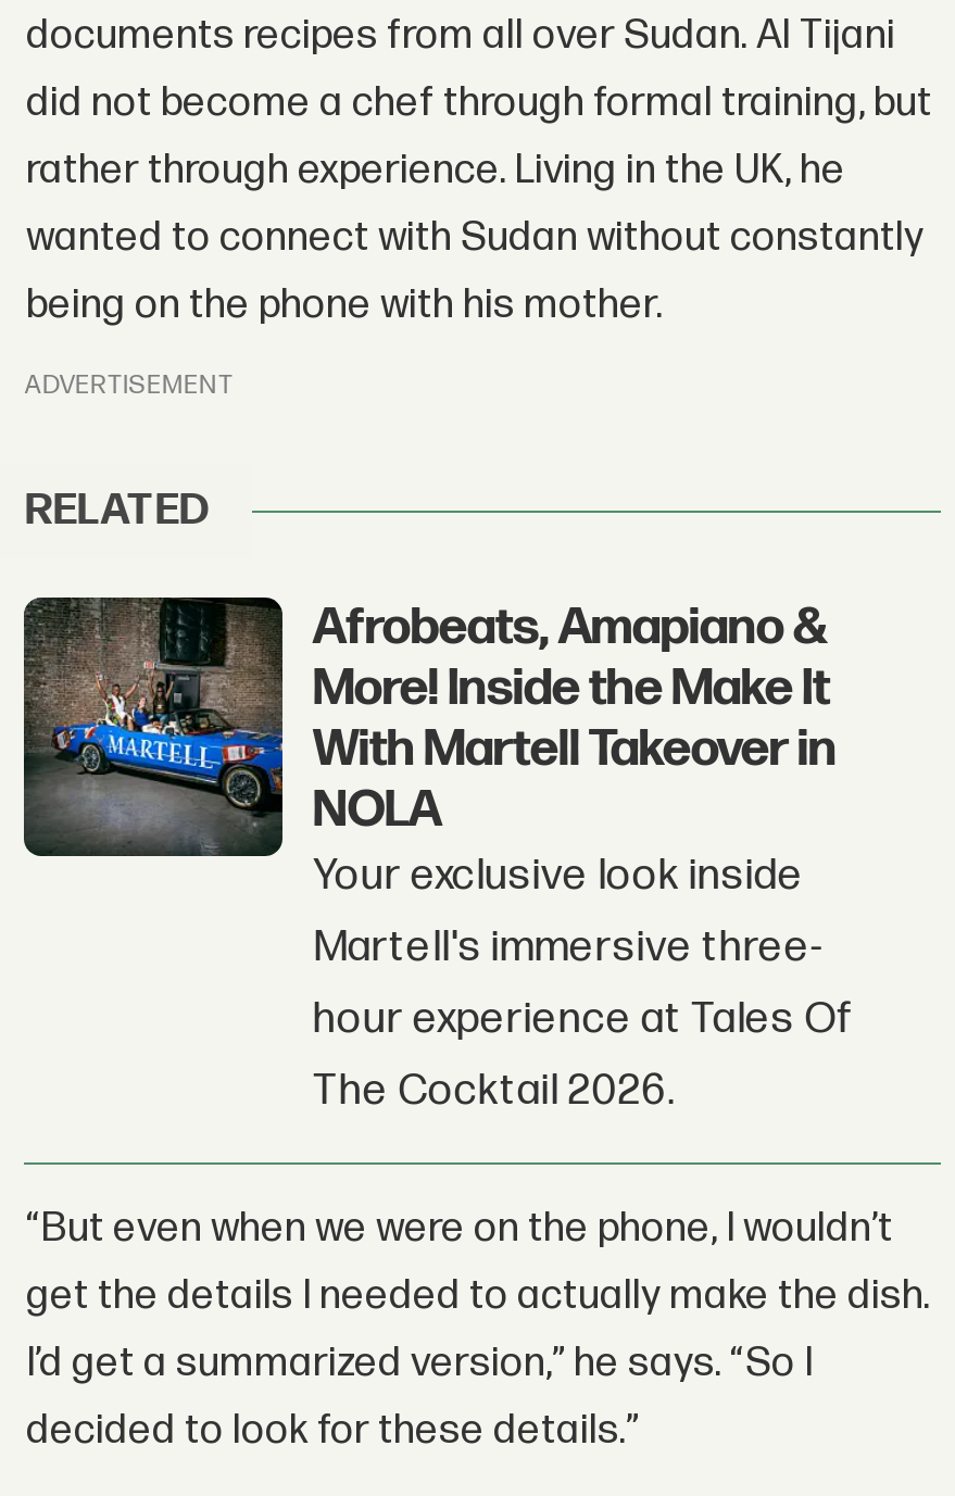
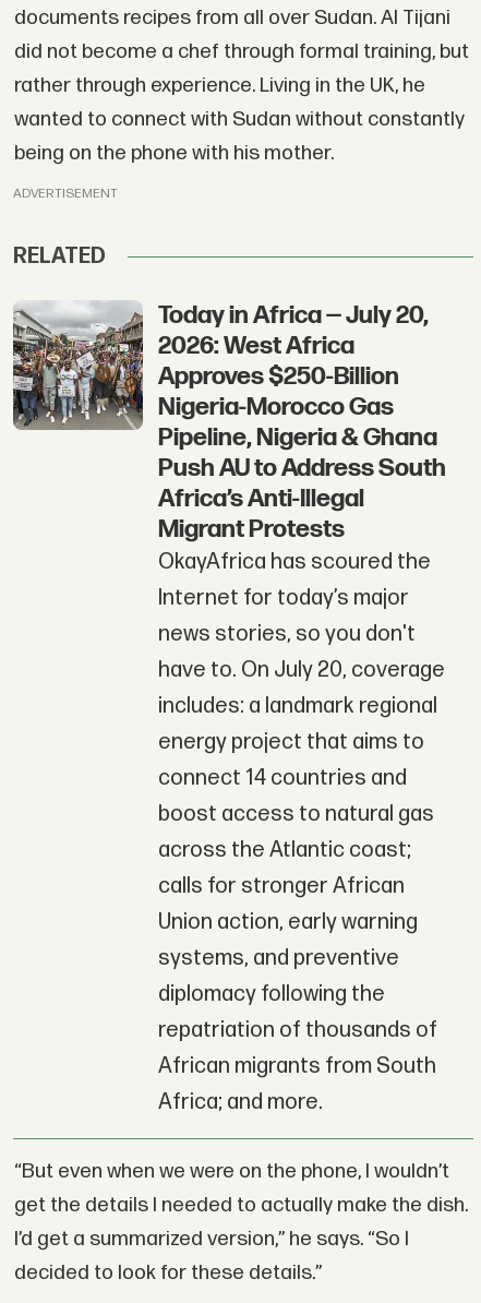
[22,595,854,1117] [image] | Afrobeats, Amapiano & | More! Inside the Make It | With Martell Takeover in | NOLA | Your exclusive look inside | Martell's immersive three- | hour experience at Tales Of | The Cocktail 2026. -> [12,300,446,1115] [image] | Today in Africa — July 20, | 2026: West Africa | Approves $250-Billion | Nigeria-Morocco Gas | Pipeline, Nigeria & Ghana | Push AU to Address South | Africa’s Anti-Illegal | Migrant Protests | OkayAfrica has scoured the | Internet for today’s major | news stories, so you don't | have to. On July 20, coverage | includes: a landmark regional | energy project that aims to | connect 14 countries and | boost access to natural gas | across the Atlantic coast; | calls for stronger African | Union action, early warning | systems, and preventive | diplomacy following the | repatriation of thousands of | African migrants from South | Africa; and more.

